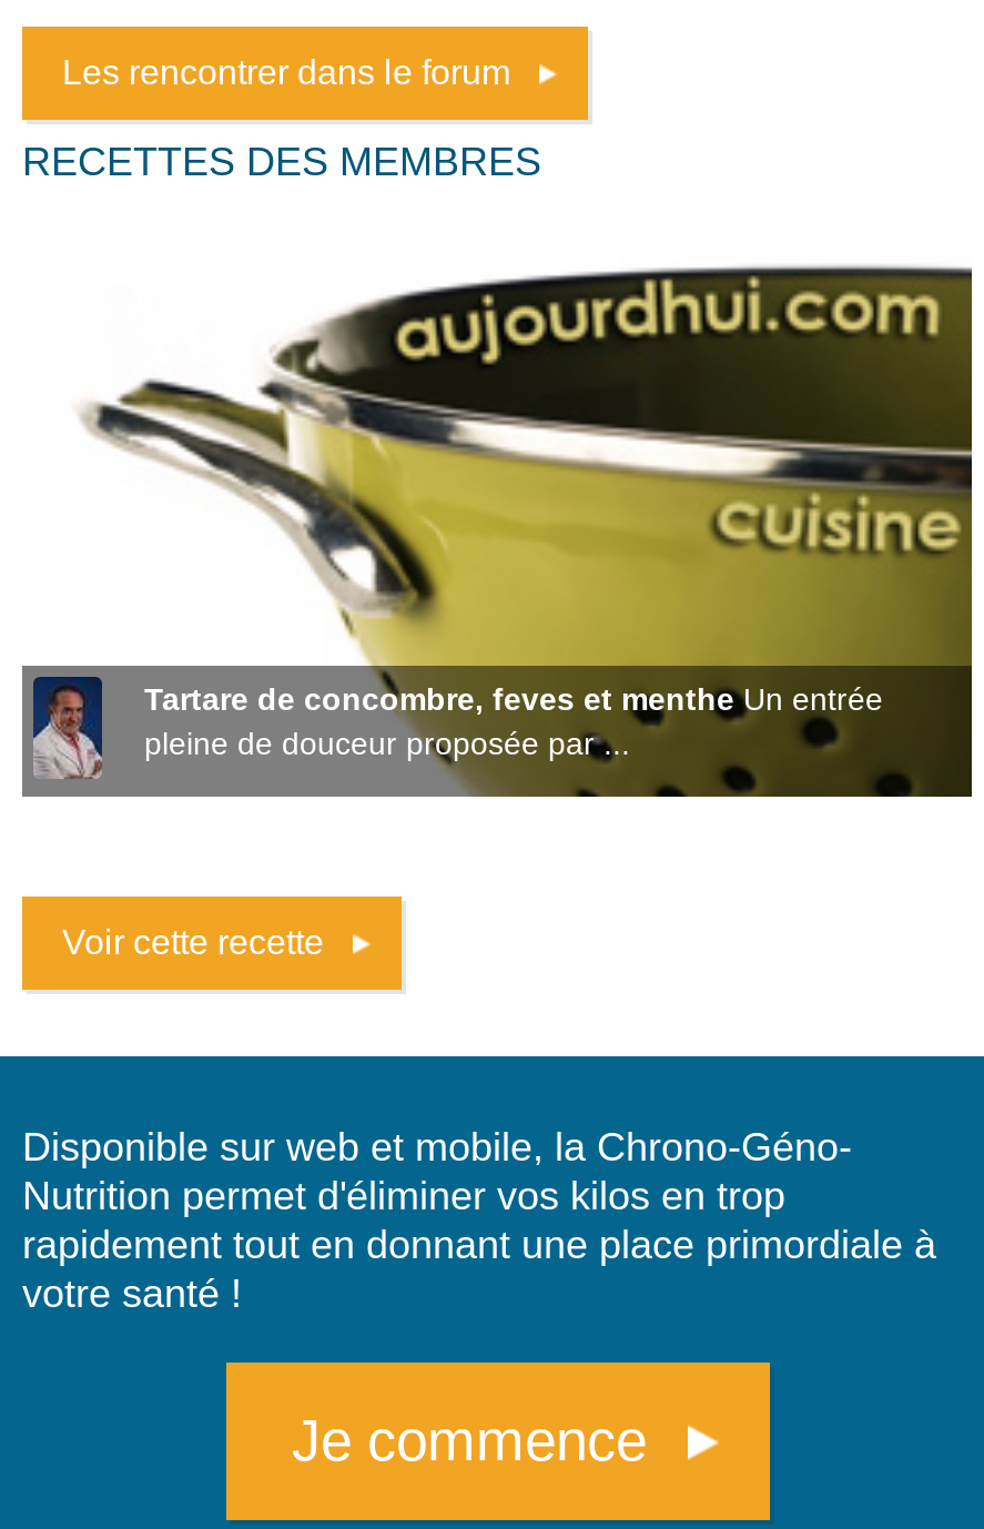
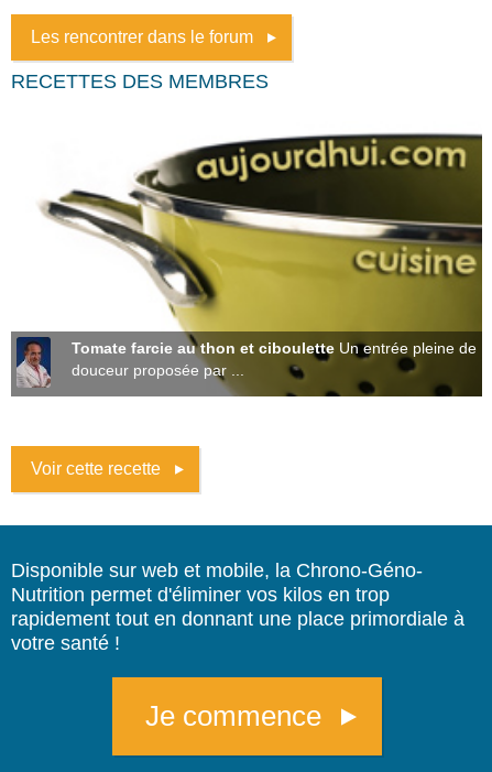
[144,681,883,761] Tartare de concombre, feves et menthe Un entrée | pleine de douceur proposée par ... -> [72,339,477,379] Tomate farcie au thon et ciboulette Un entrée pleine de | douceur proposée par ...

